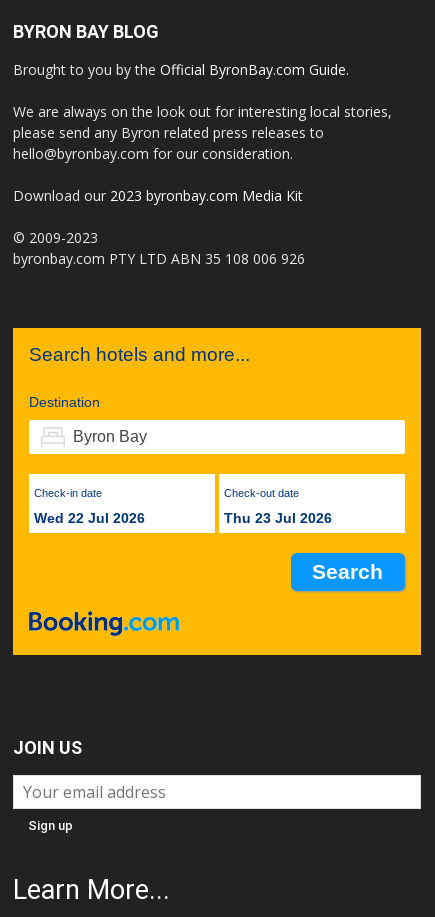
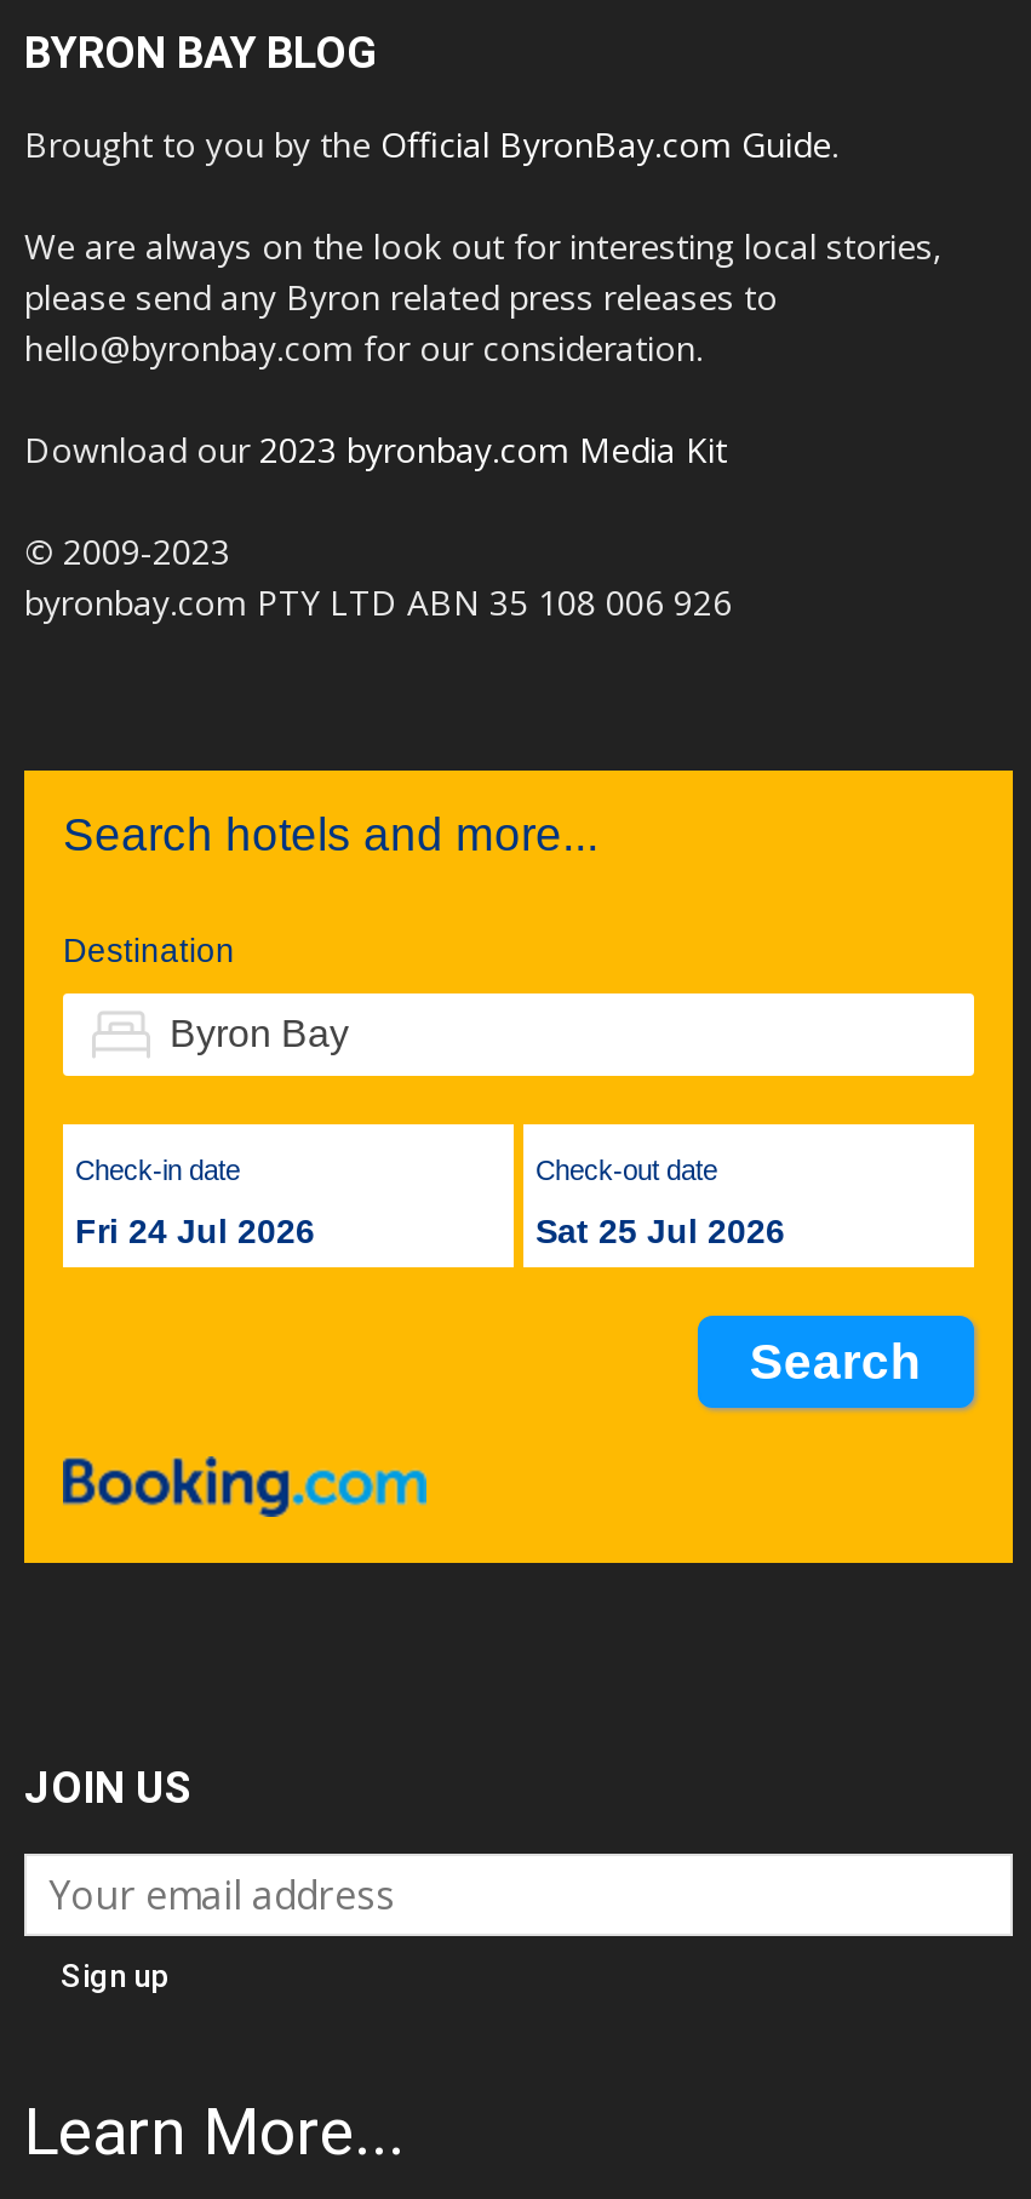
[34,510,145,526] Wed 22 Jul 2026 -> [75,1211,315,1250] Fri 24 Jul 2026
[224,510,332,526] Thu 23 Jul 2026 -> [535,1211,785,1250] Sat 25 Jul 2026

